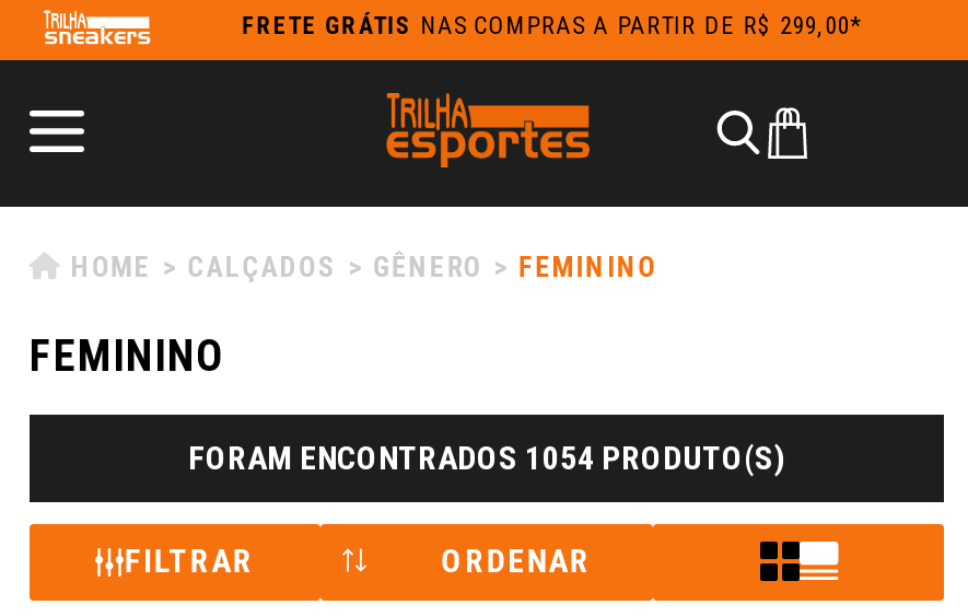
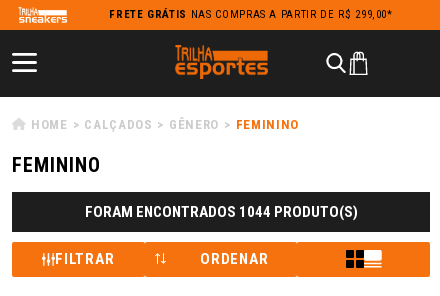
[188,438,785,477] FORAM ENCONTRADOS 1054 PRODUTO(S) -> [84,203,357,221] FORAM ENCONTRADOS 1044 PRODUTO(S)

